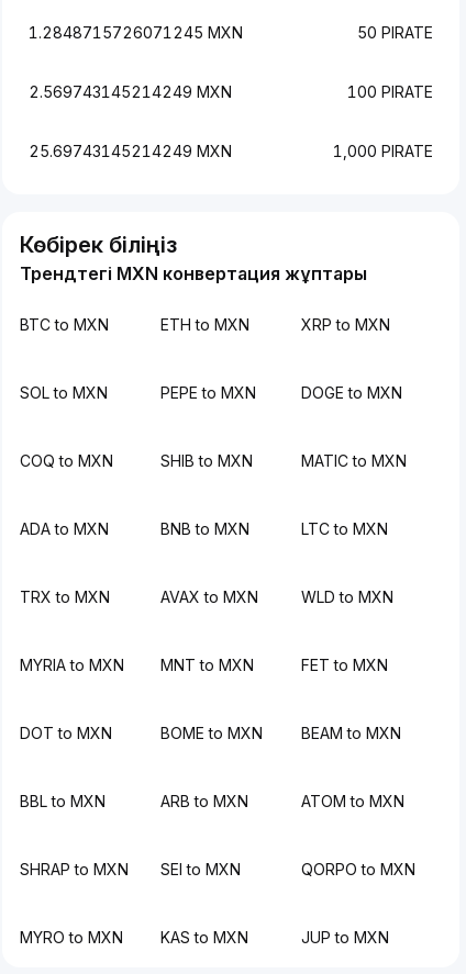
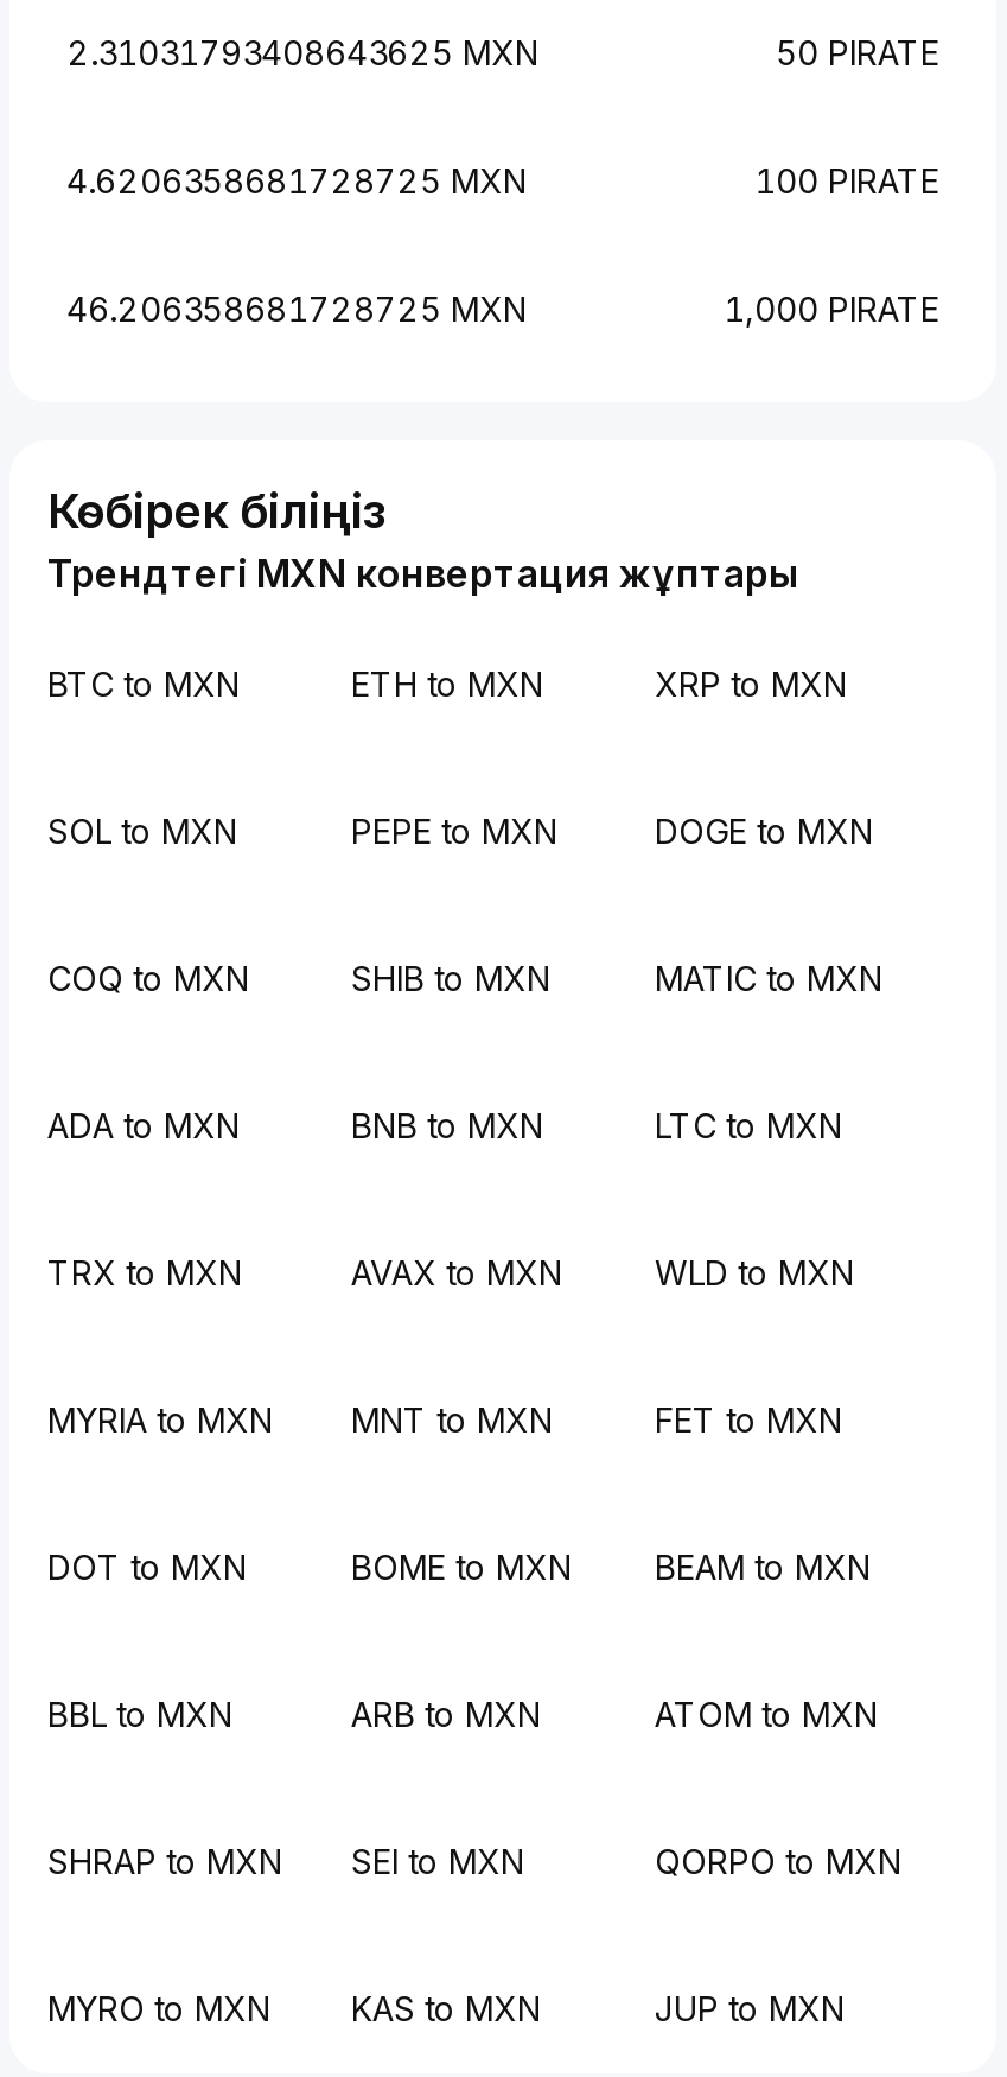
[29,23,243,42] 1.2848715726071245 MXN -> [66,32,538,72] 2.31031793408643625 MXN
[29,82,232,101] 2.569743145214249 MXN -> [66,160,527,201] 4.6206358681728725 MXN
[29,142,232,160] 25.69743145214249 MXN -> [66,288,527,329] 46.206358681728725 MXN

